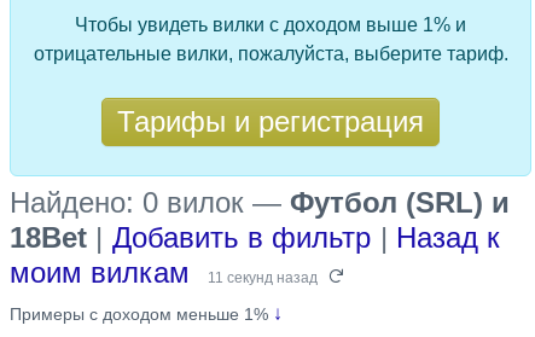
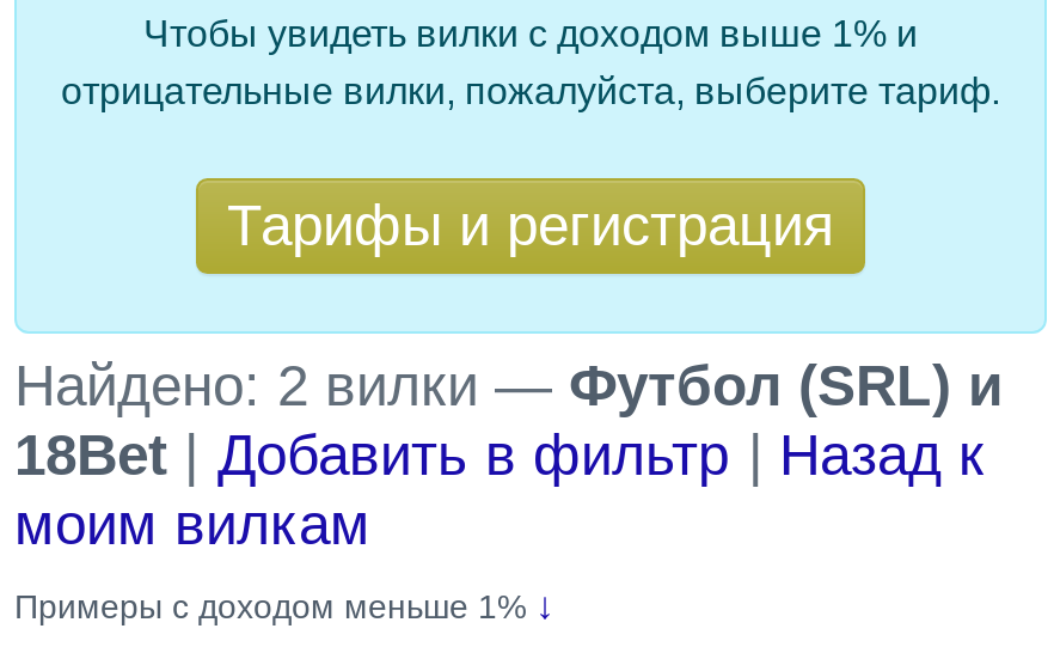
[10,186,510,218] Найдено: 0 вилок — Футбол (SRL) и -> [14,352,1004,416] Найдено: 2 вилки — Футбол (SRL) и
[208,269,318,286] 11 секунд назад -> none

